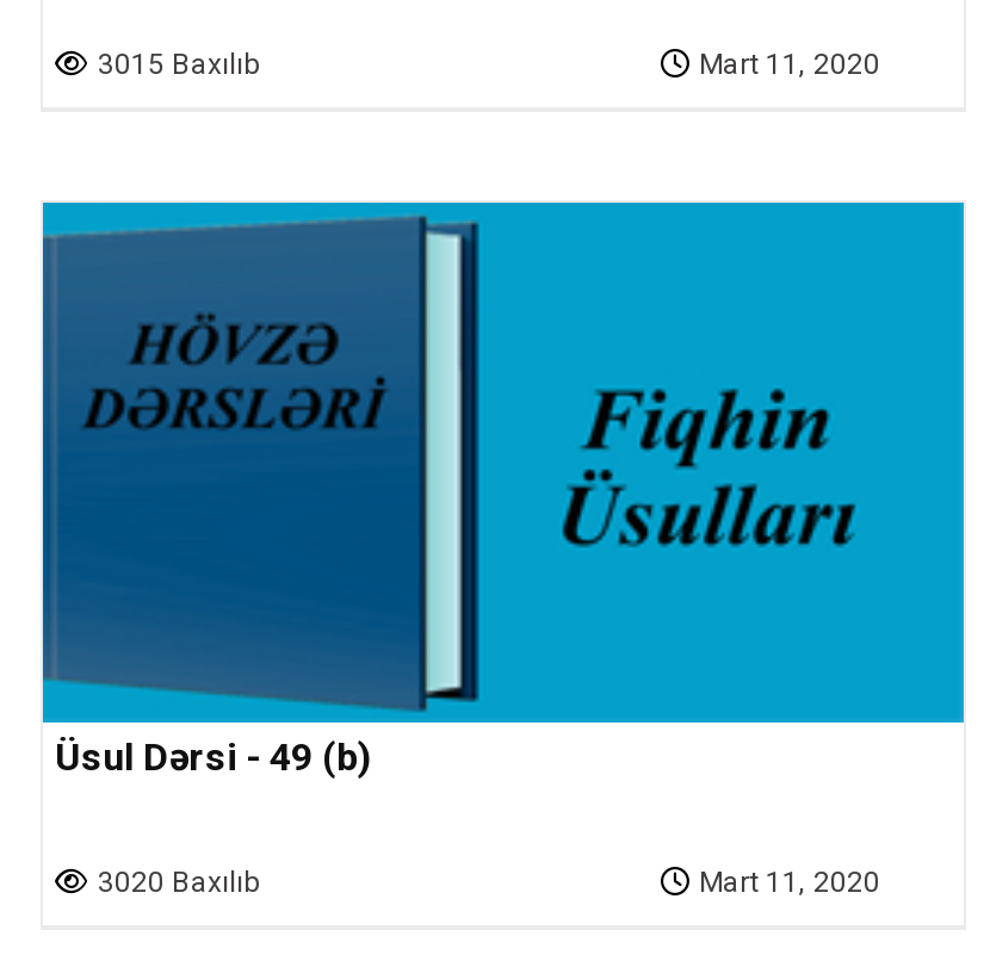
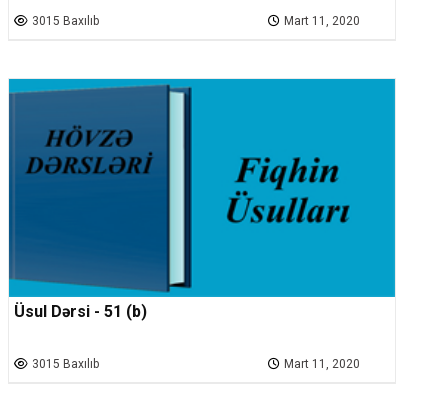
[55,735,372,780] Üsul Dərsi - 49 (b) -> [14,302,147,321] Üsul Dərsi - 51 (b)
[98,866,258,899] 3020 Baxılıb -> [32,357,99,371] 3015 Baxılıb

